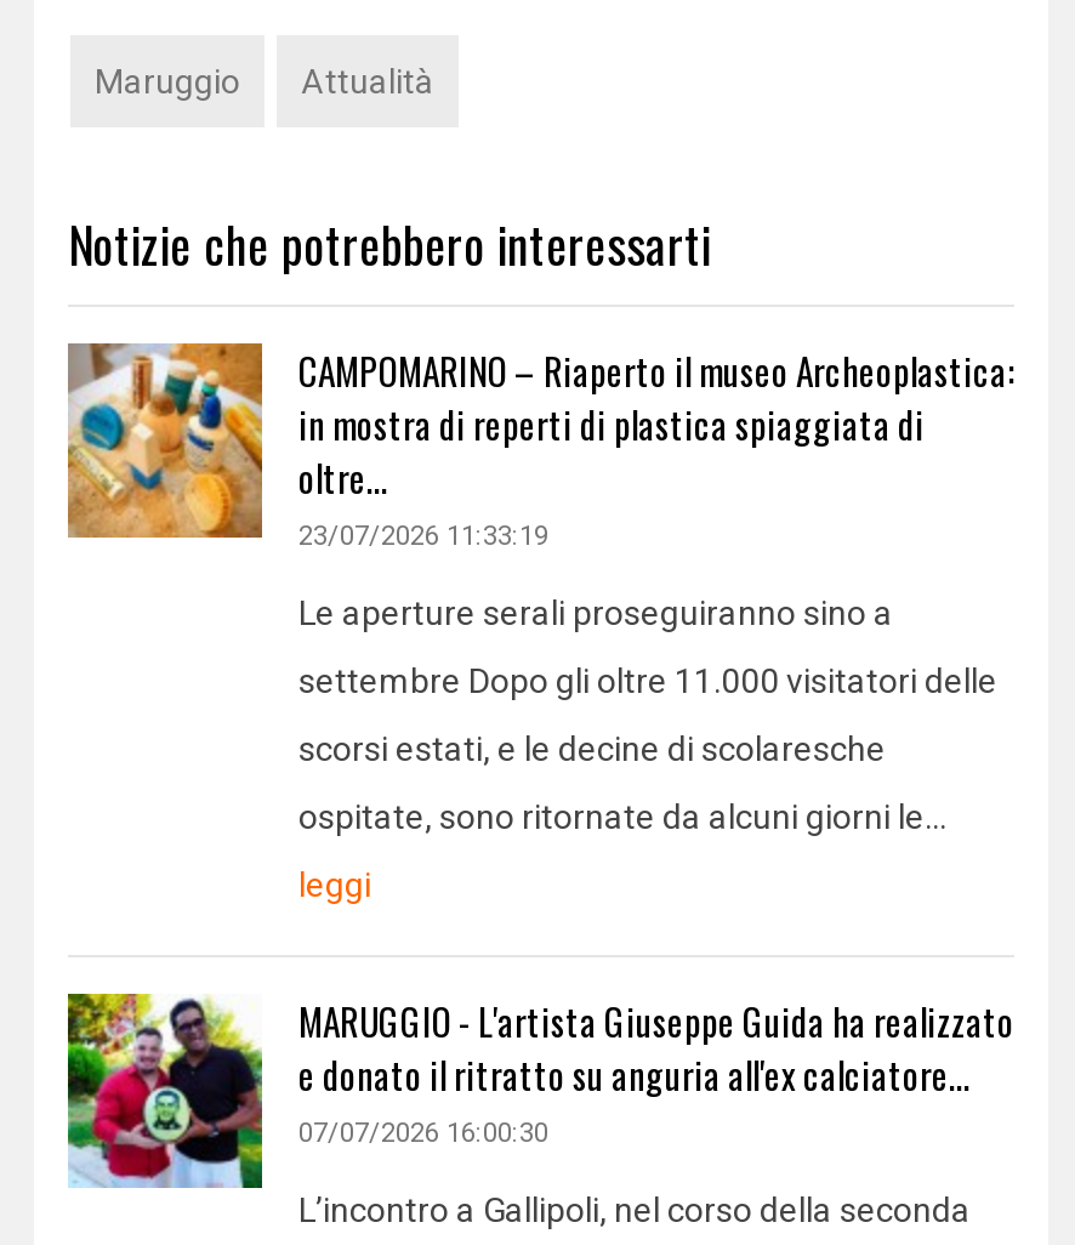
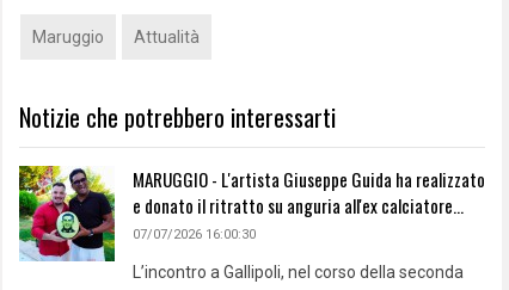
[66,341,1014,904] [image] | CAMPOMARINO – Riaperto il museo Archeoplastica: | in mostra di reperti di plastica spiaggiata di | oltre... | 23/07/2026 11:33:19 | Le aperture serali proseguiranno sino a | settembre Dopo gli oltre 11.000 visitatori delle | scorsi estati, e le decine di scolaresche | ospitate, sono ritornate da alcuni giorni le... | leggi -> none

